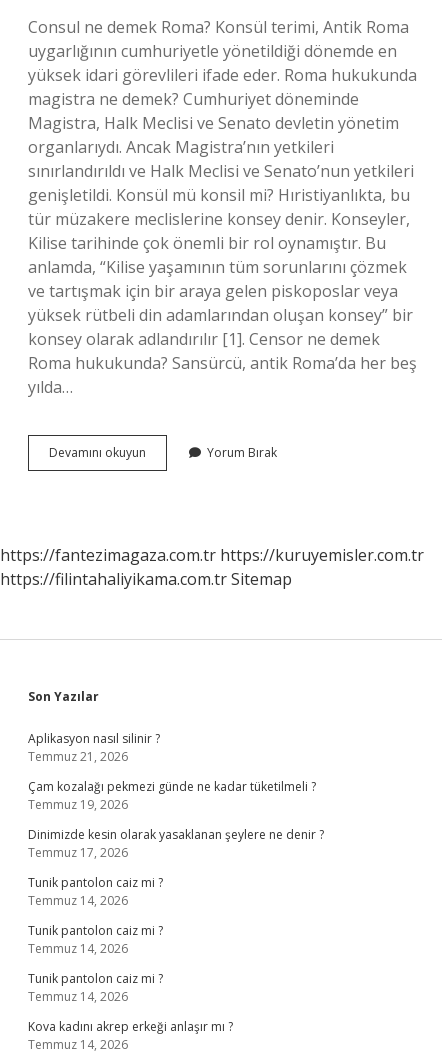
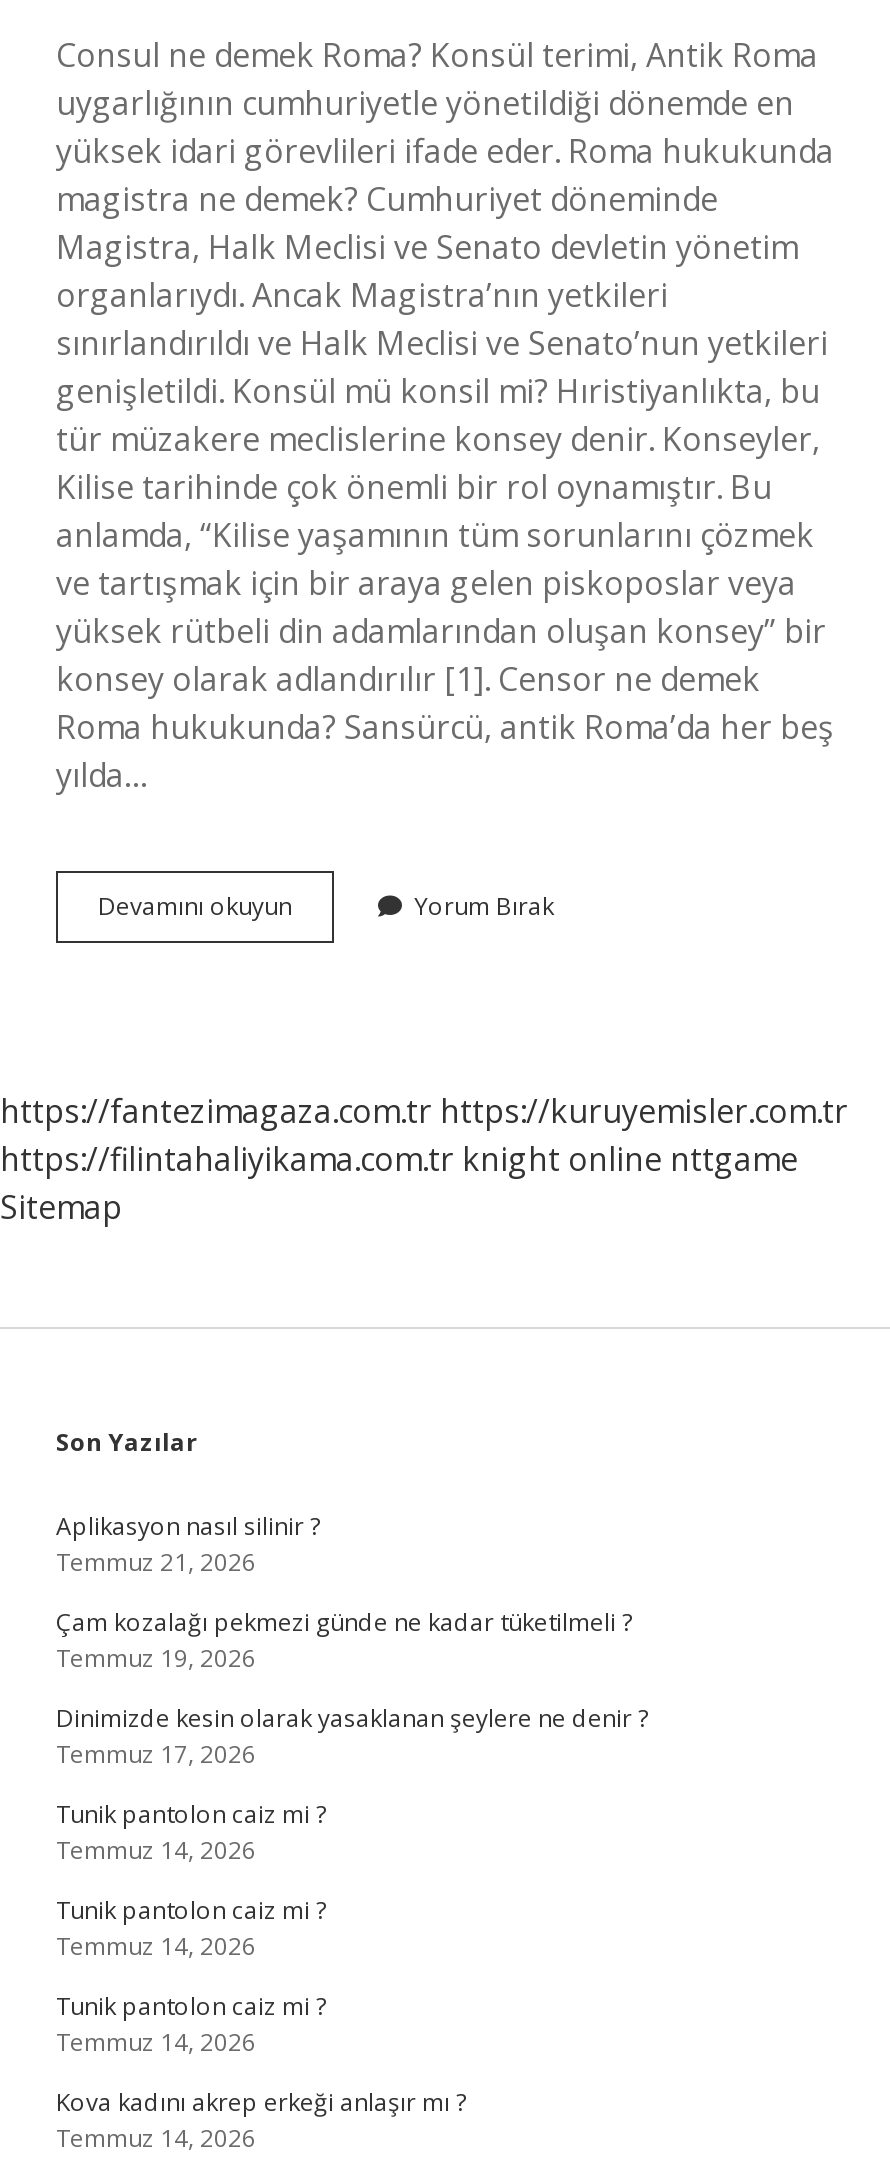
[0,568,292,590] https://filintahaliyikama.com.tr Sitemap -> [0,1137,798,1229] https://filintahaliyikama.com.tr knight online nttgame | Sitemap

